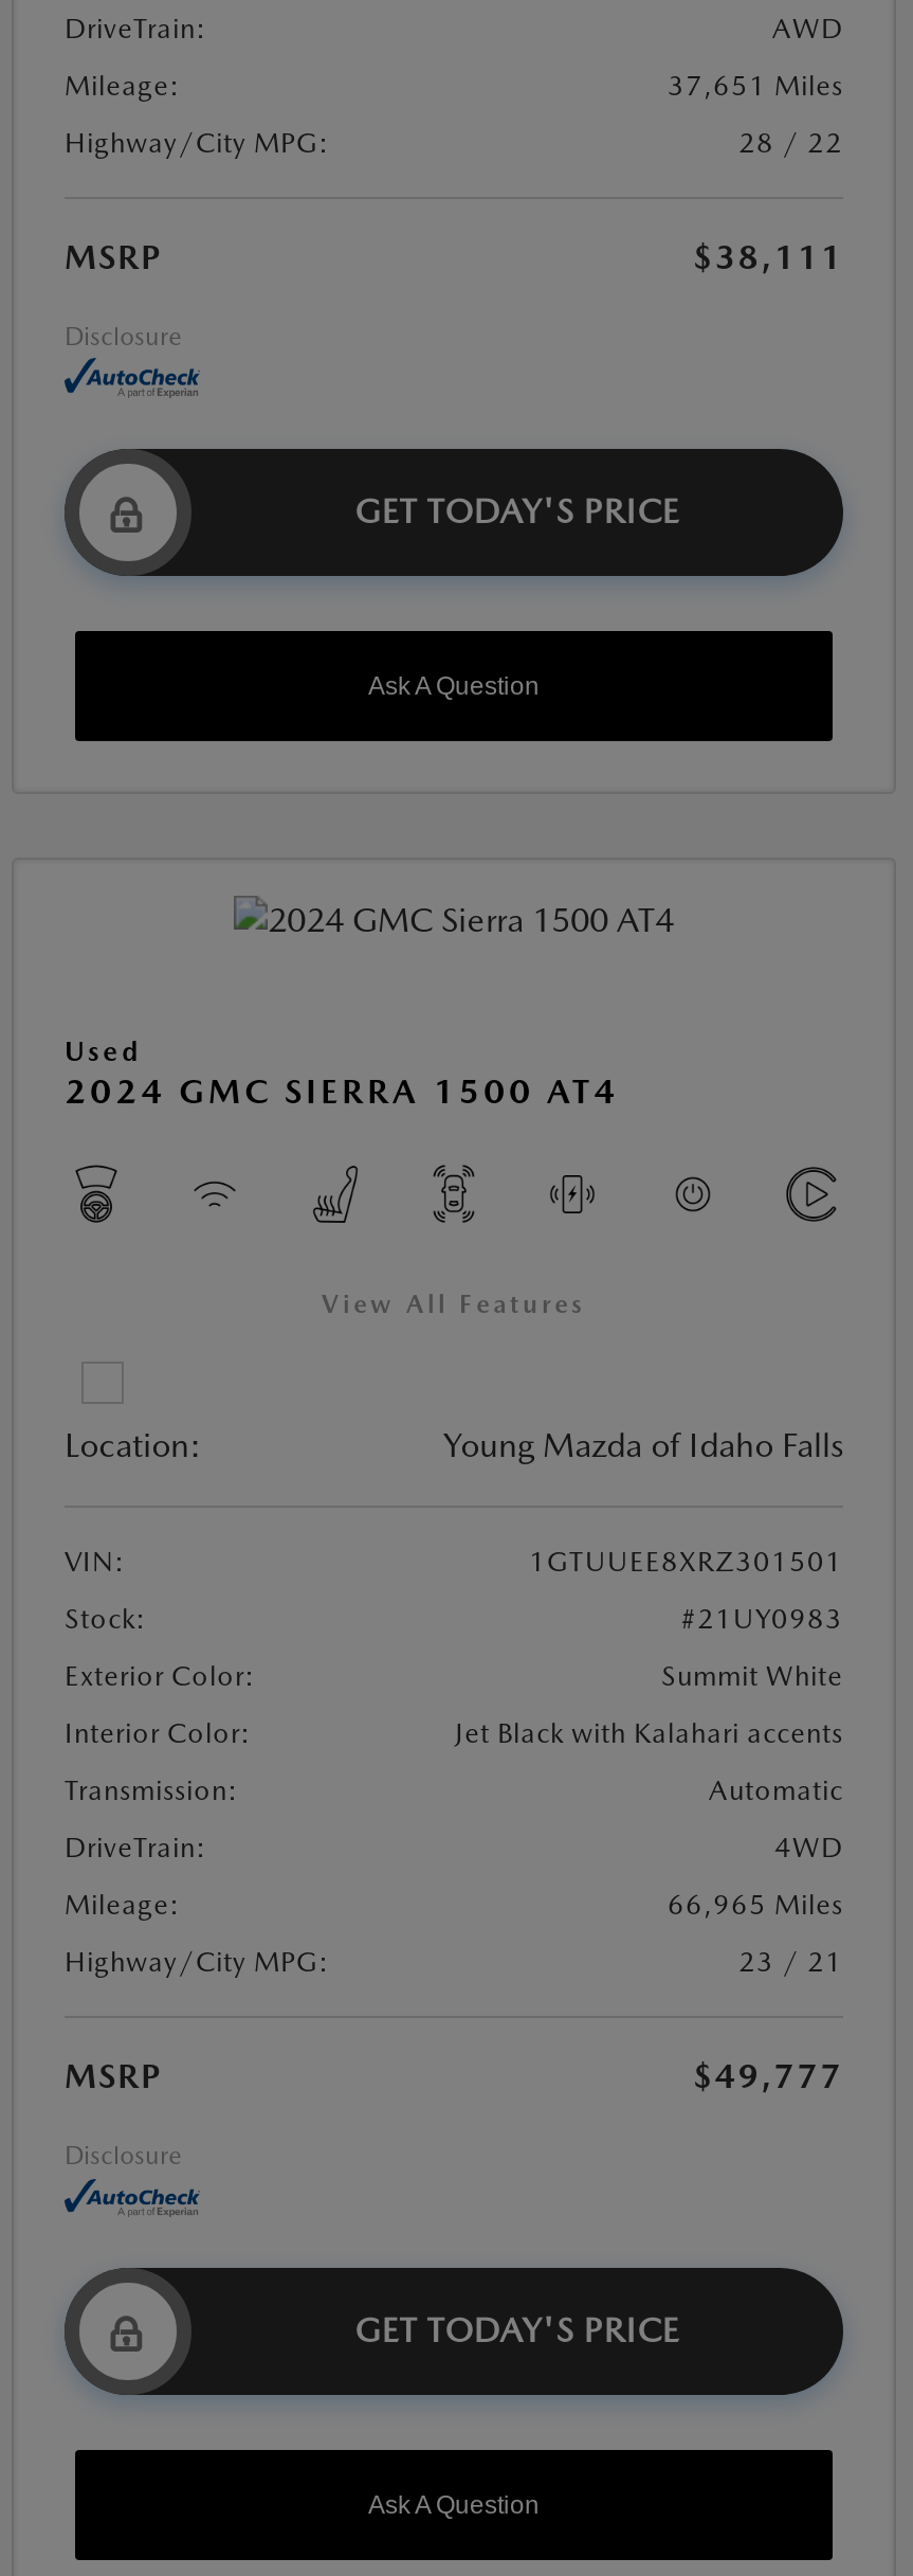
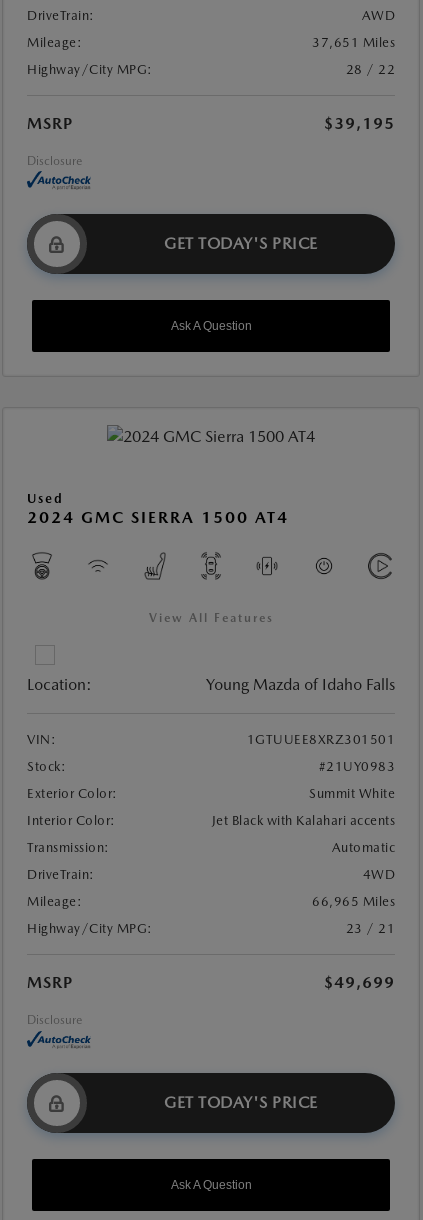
[693,237,843,277] $38,111 -> [324,114,395,133] $39,195
[693,2057,843,2097] $49,777 -> [324,973,395,992] $49,699

